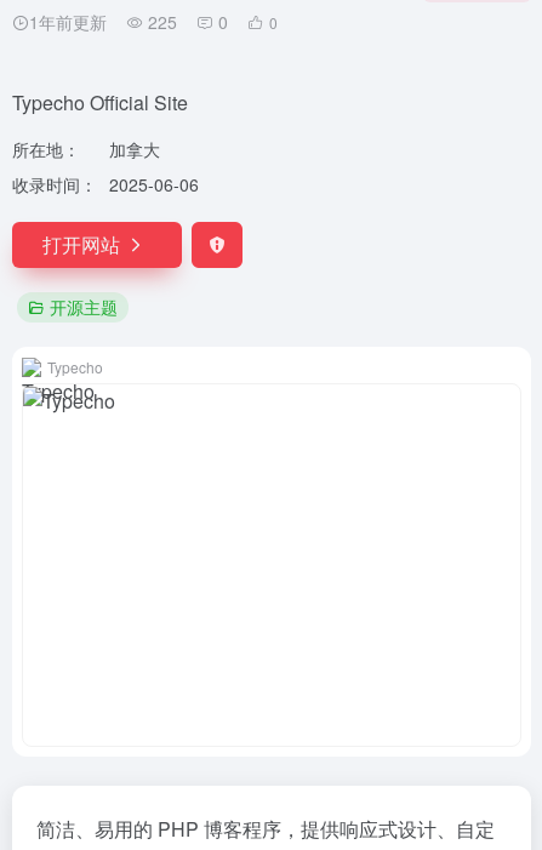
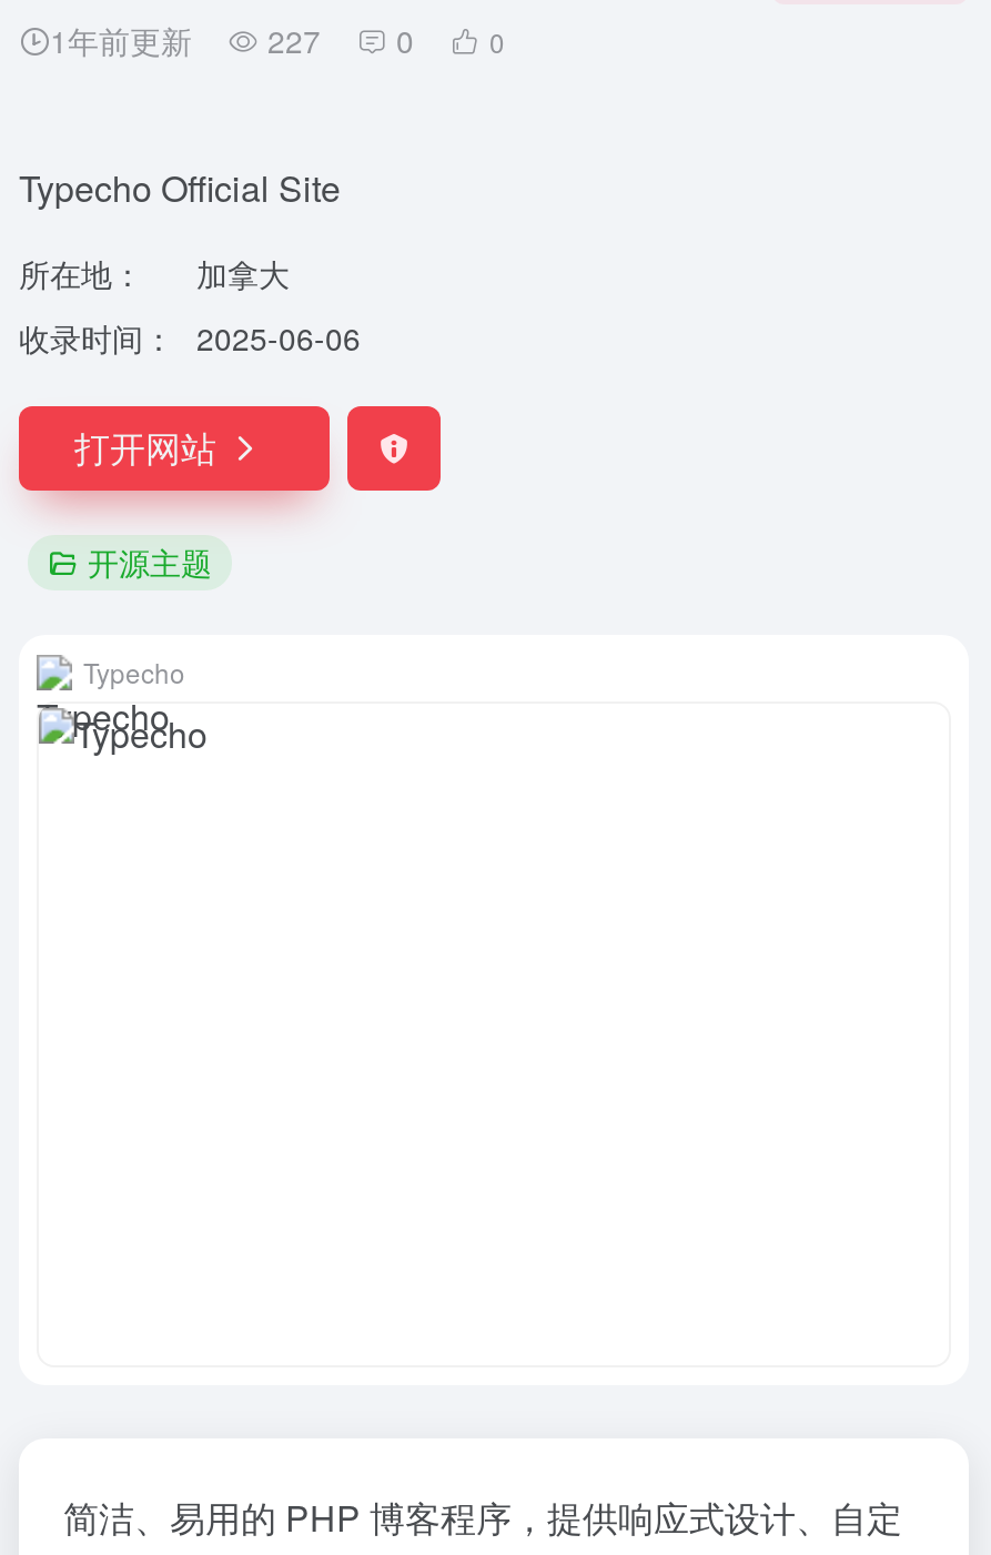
[29,10,278,34] 1年前更新 225 0 0 -> [50,18,505,62] 1年前更新 227 0 0

